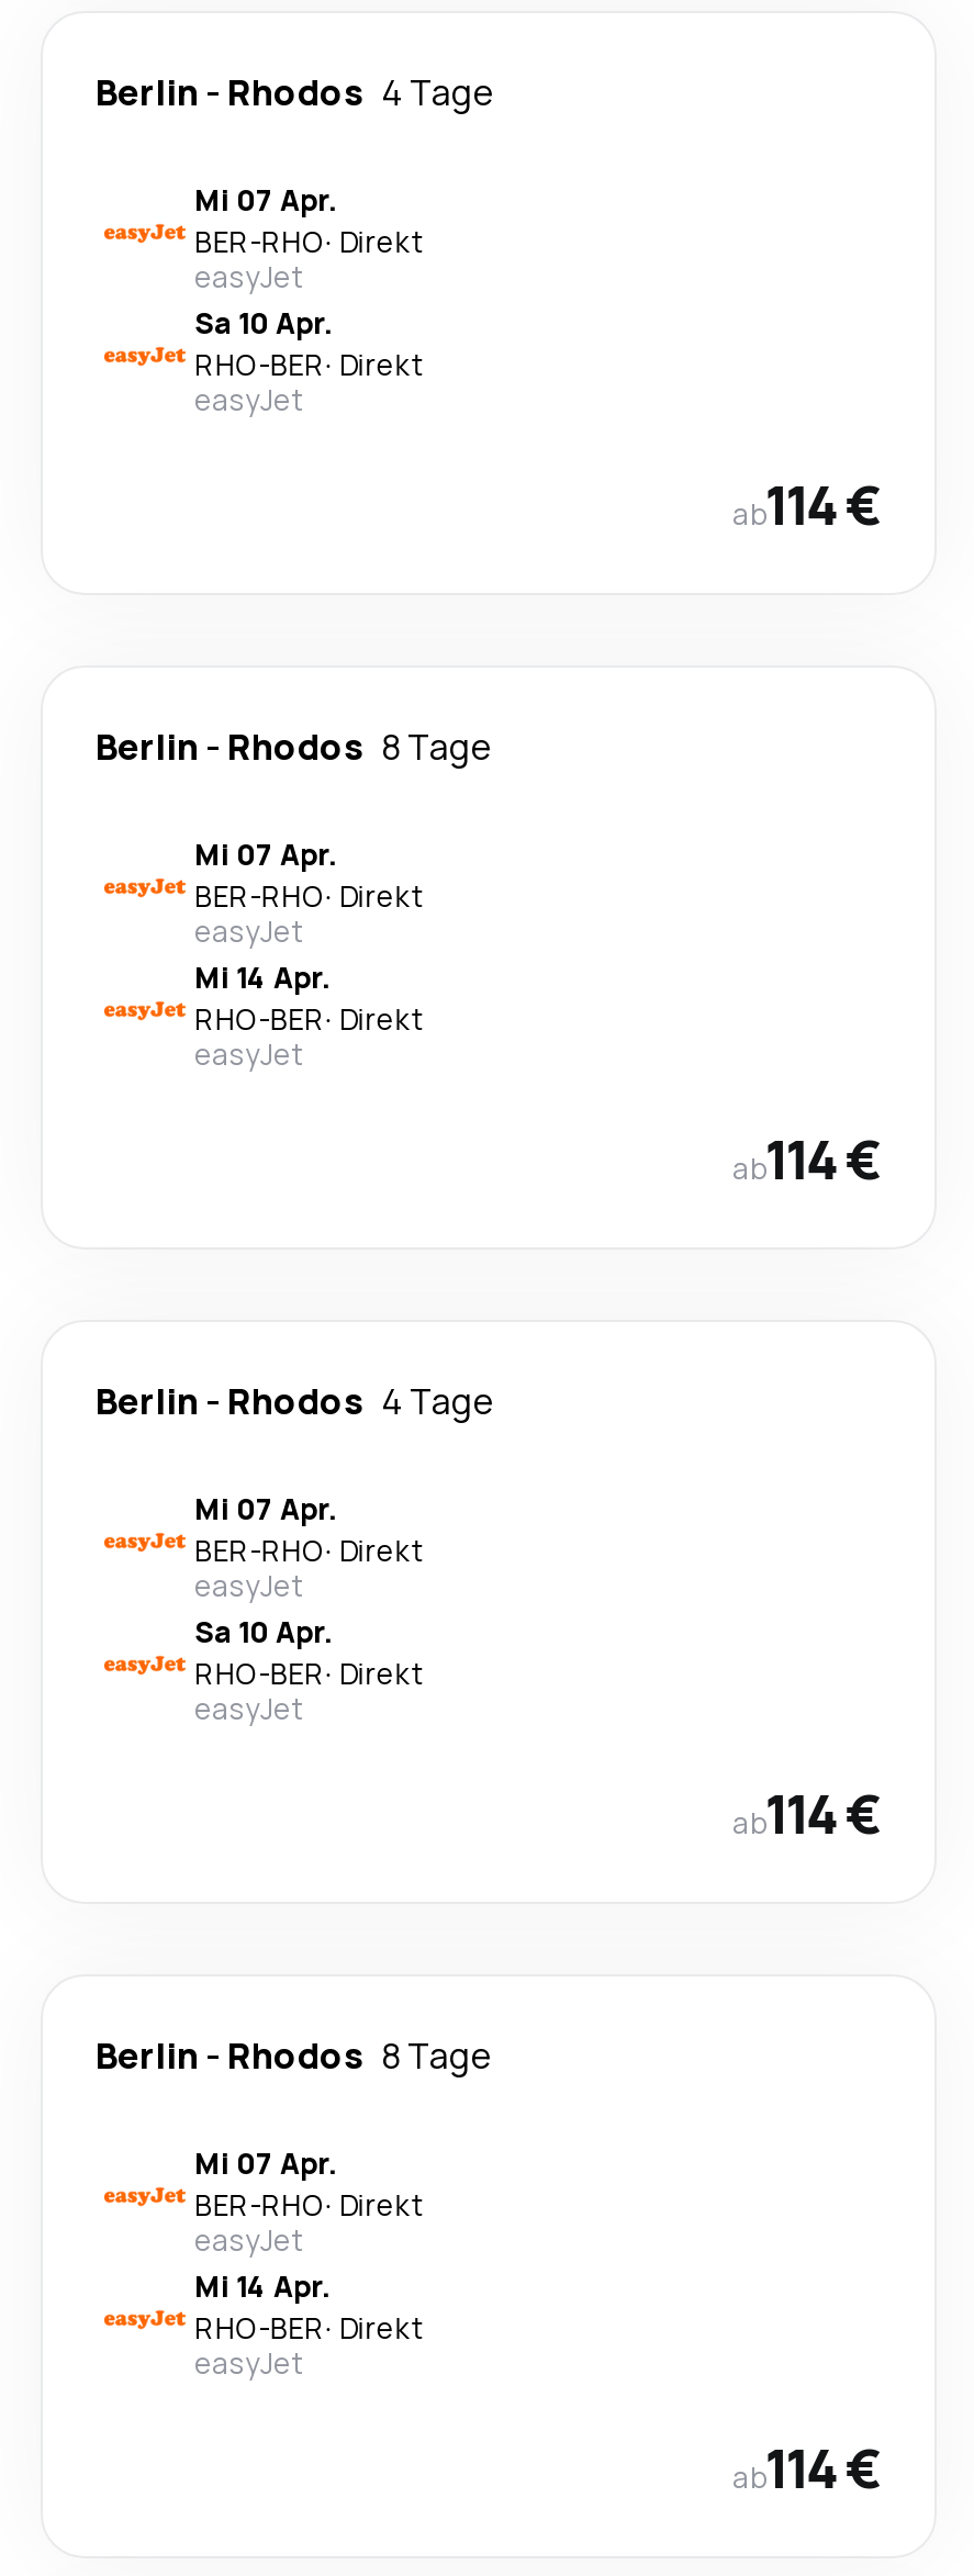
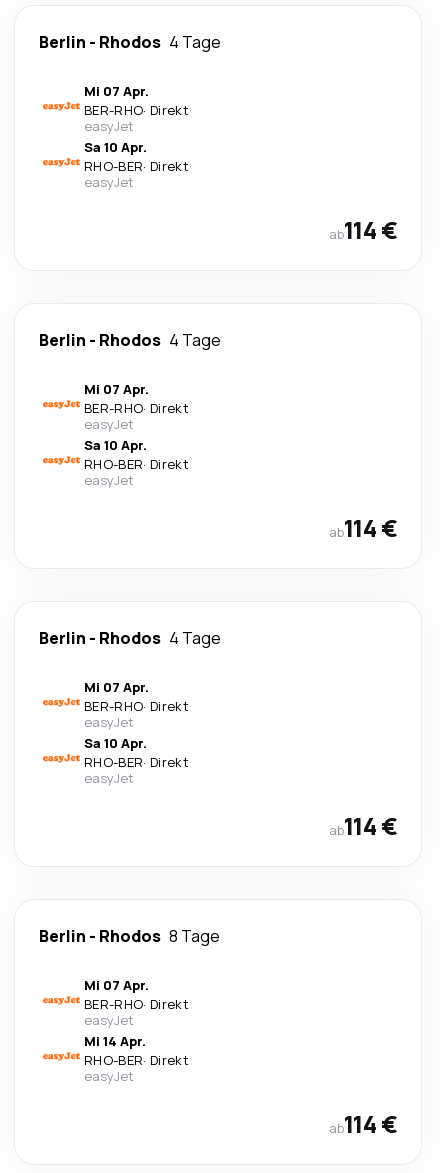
[96,723,493,771] Berlin - Rhodos 8 Tage -> [39,329,221,351] Berlin - Rhodos 4 Tage
[194,957,331,997] Mi 14 Apr. -> [84,436,147,454] Sa 10 Apr.

